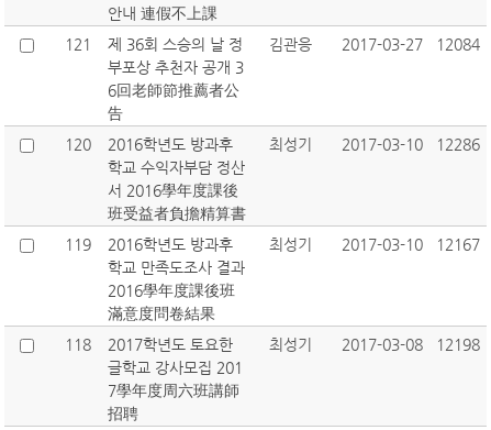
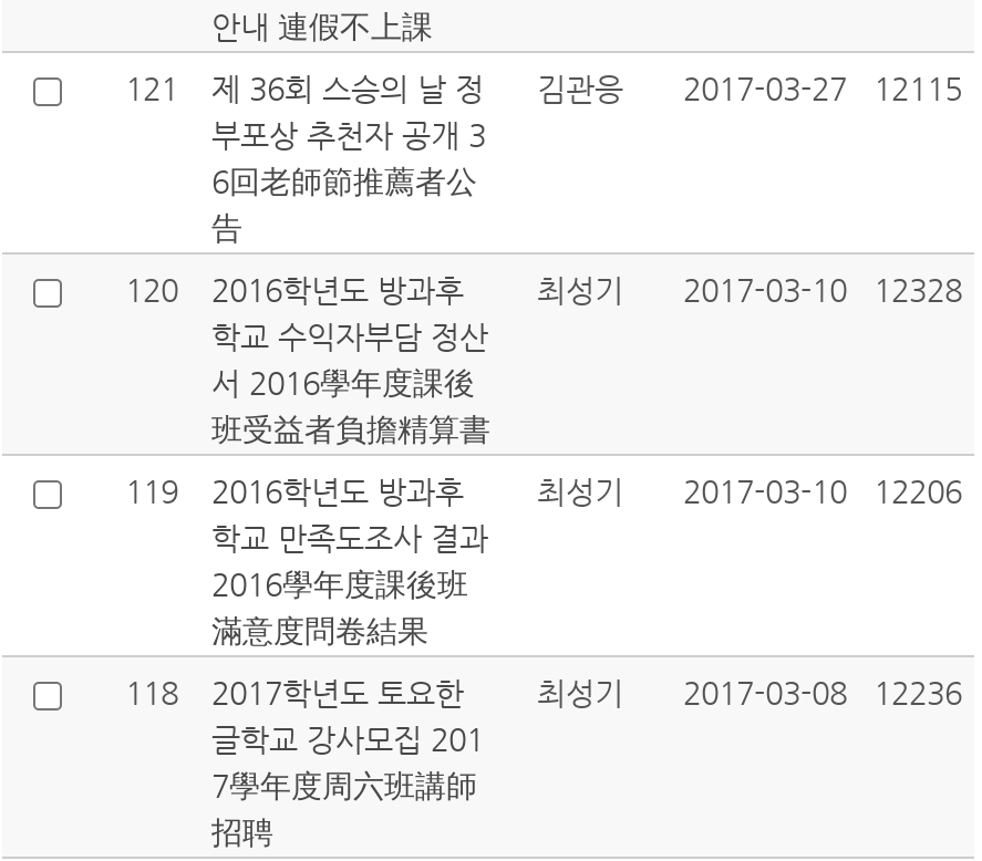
[65,35,481,53] 121 제 36회 스승의 날 정 김관응 2017-03-27 12084 -> [125,71,962,106] 121 제 36회 스승의 날 정 김관응 2017-03-27 12115
[270,135,481,153] 최성기 2017-03-10 12286 -> [537,272,962,308] 최성기 2017-03-10 12328
[270,235,481,253] 최성기 2017-03-10 12167 -> [537,474,962,509] 최성기 2017-03-10 12206
[270,335,481,353] 최성기 2017-03-08 12198 -> [537,675,962,710] 최성기 2017-03-08 12236

